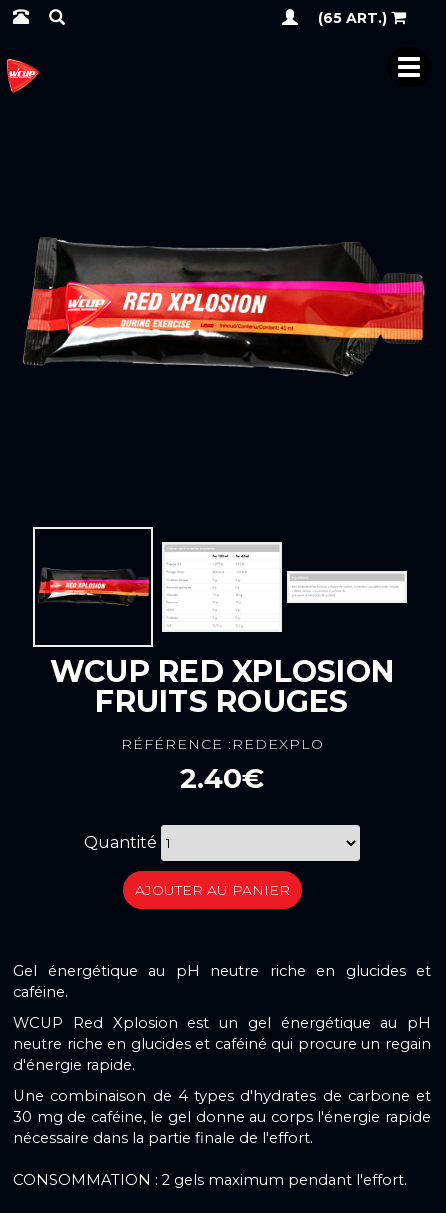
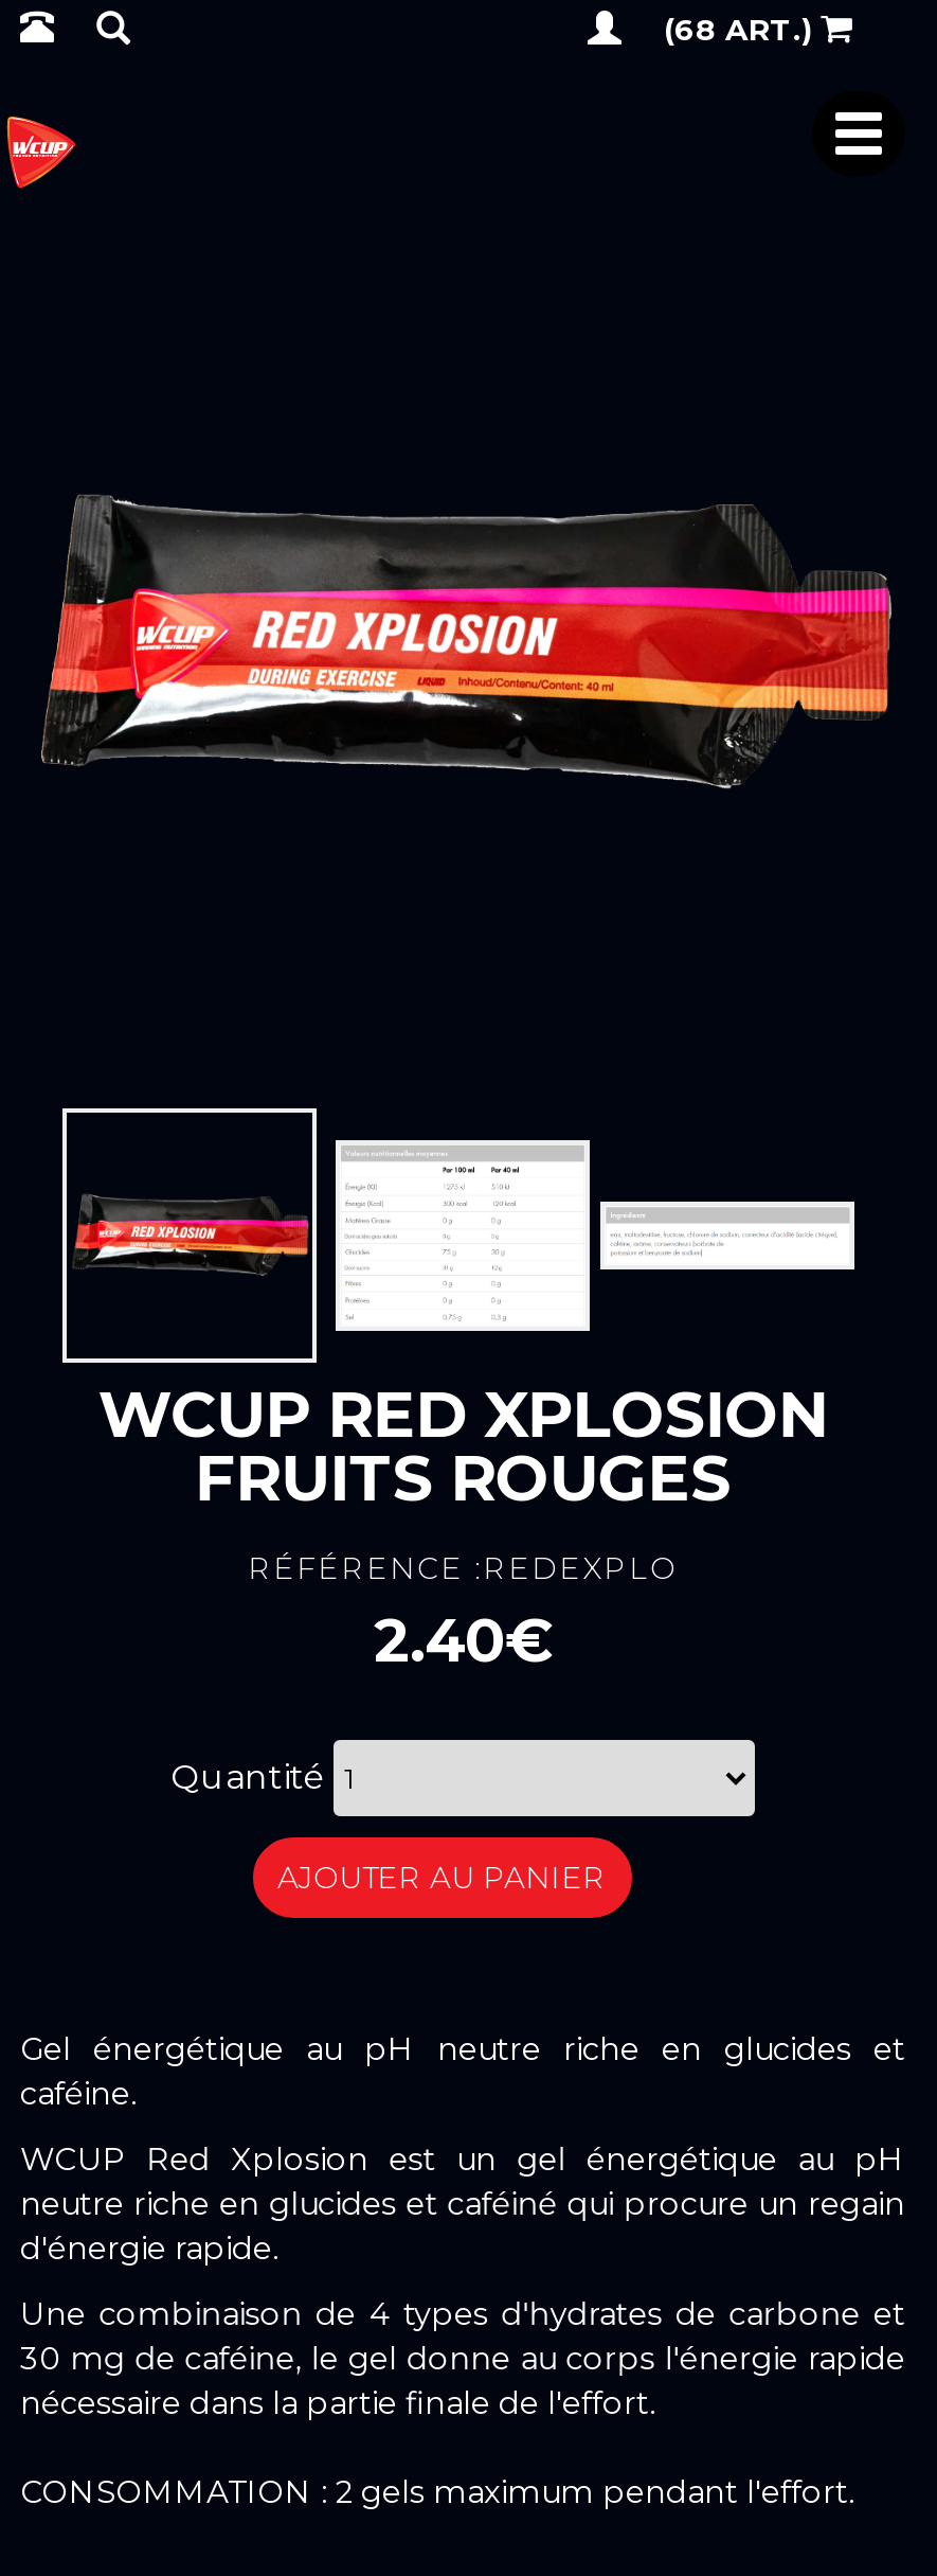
[318,9,391,27] (65 ART.) -> [664,11,821,49] (68 ART.)

